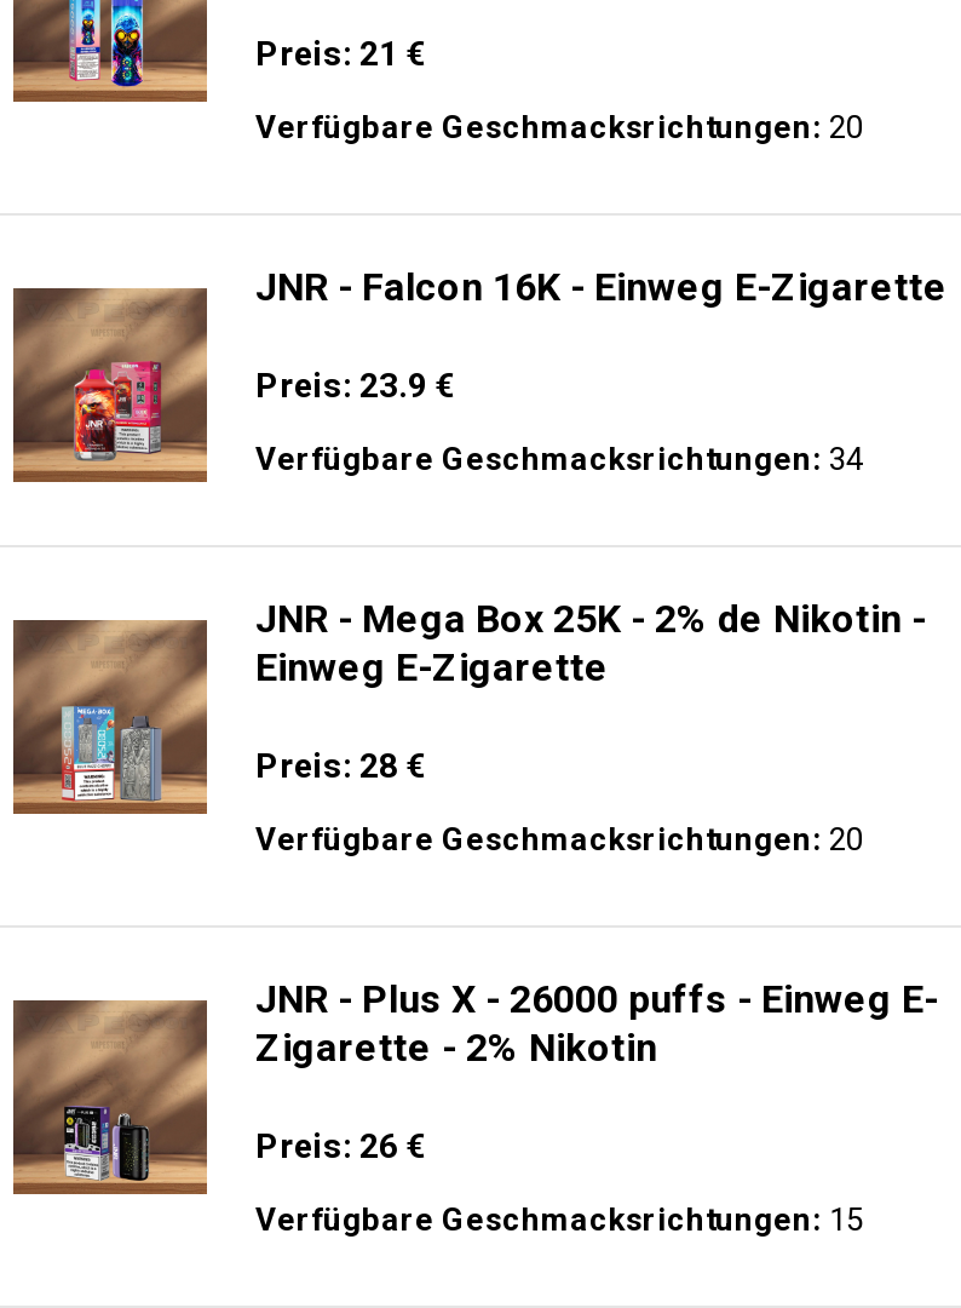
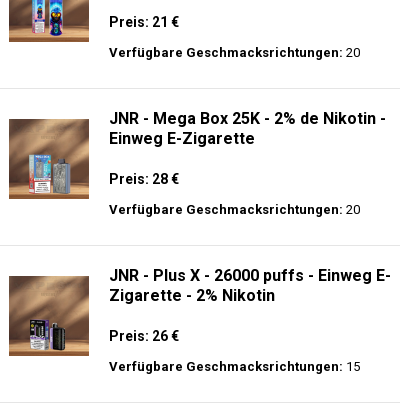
[62,264,948,477] [image] | JNR - Falcon 16K - Einweg E-Zigarette | Preis: 23.9 € | Verfügbare Geschmacksrichtungen: 34 -> none

